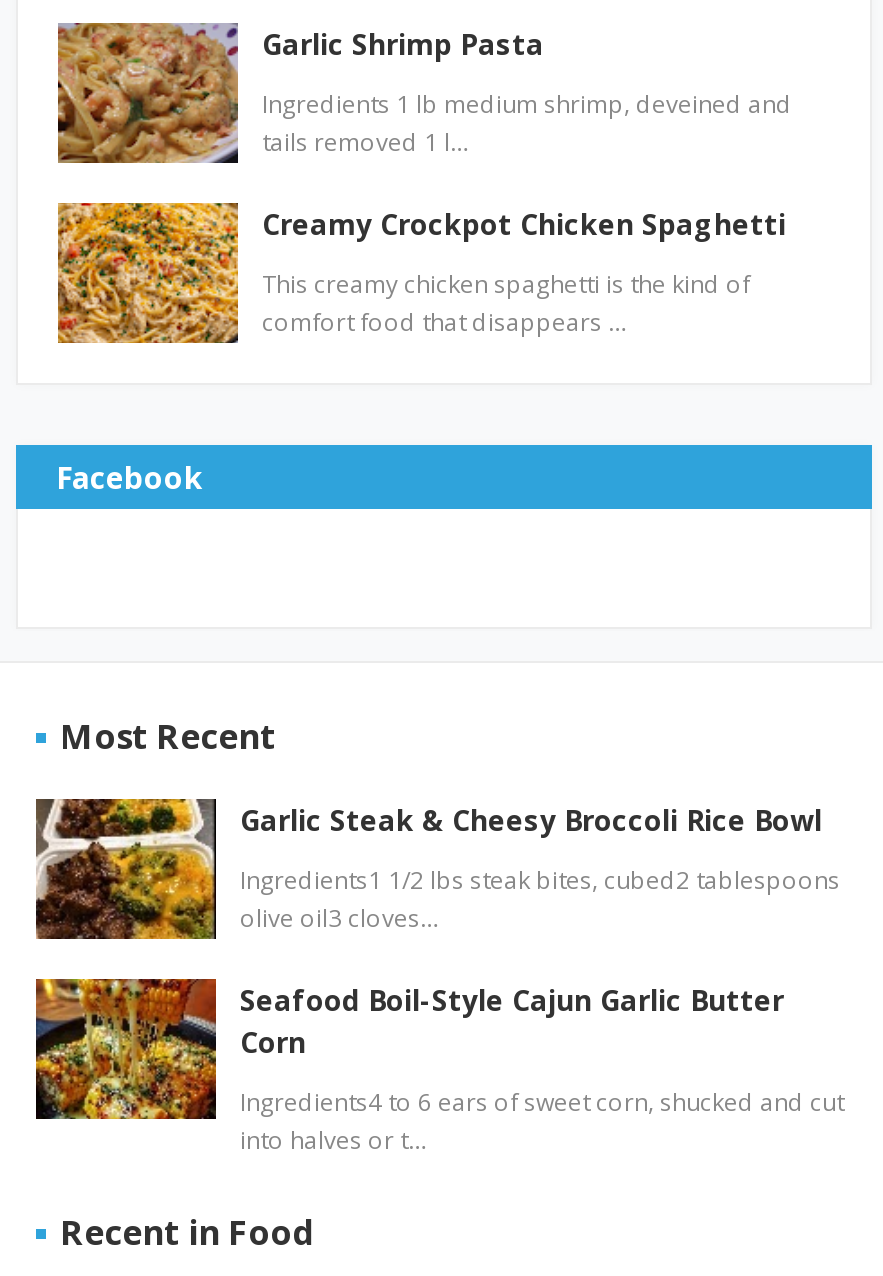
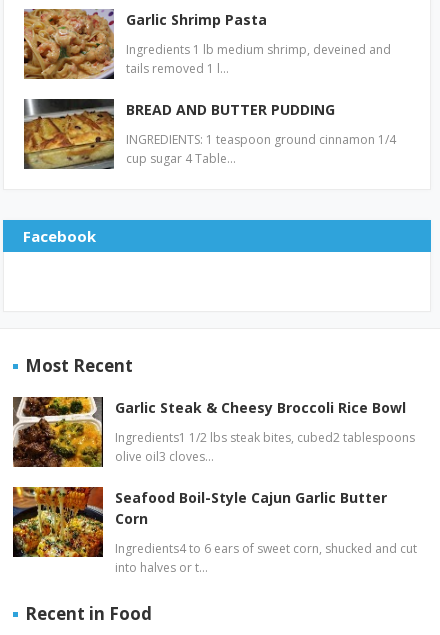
[56,201,786,345] [image] | Creamy Crockpot Chicken Spaghetti -> [23,98,335,170] [image] | BREAD AND BUTTER PUDDING
[262,267,750,339] This creamy chicken spaghetti is the kind of | comfort food that disappears … -> [126,131,396,167] INGREDIENTS: 1 teaspoon ground cinnamon 1/4 | cup sugar 4 Table…

